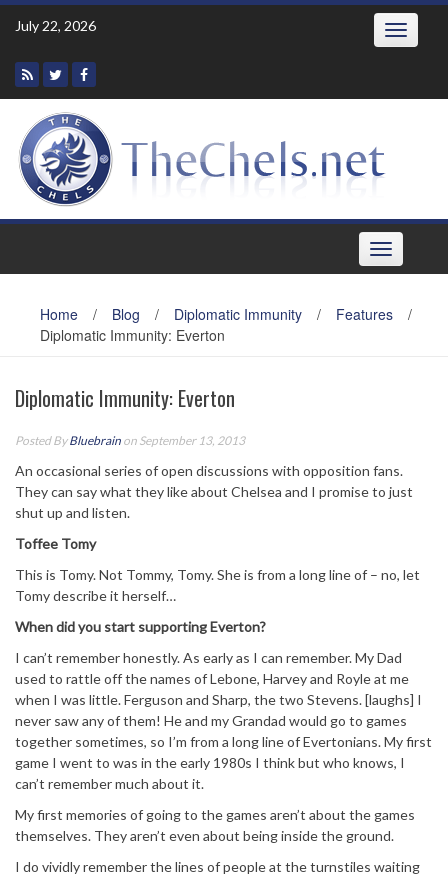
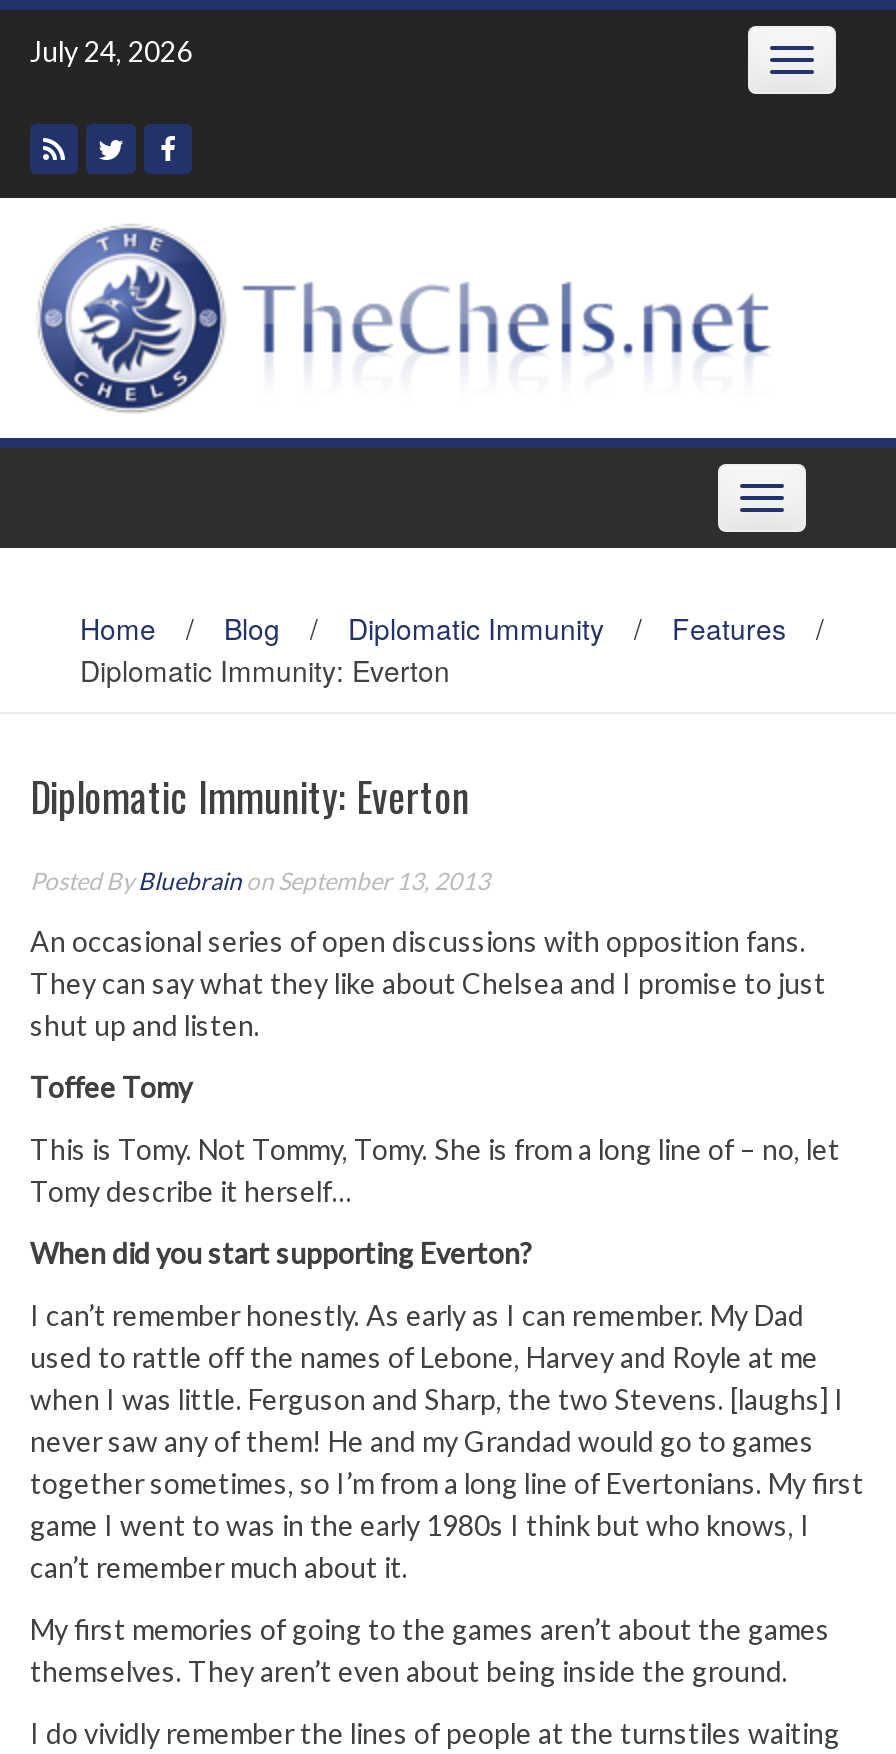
[15,17,96,34] July 22, 2026 -> [30,34,192,68] July 24, 2026

